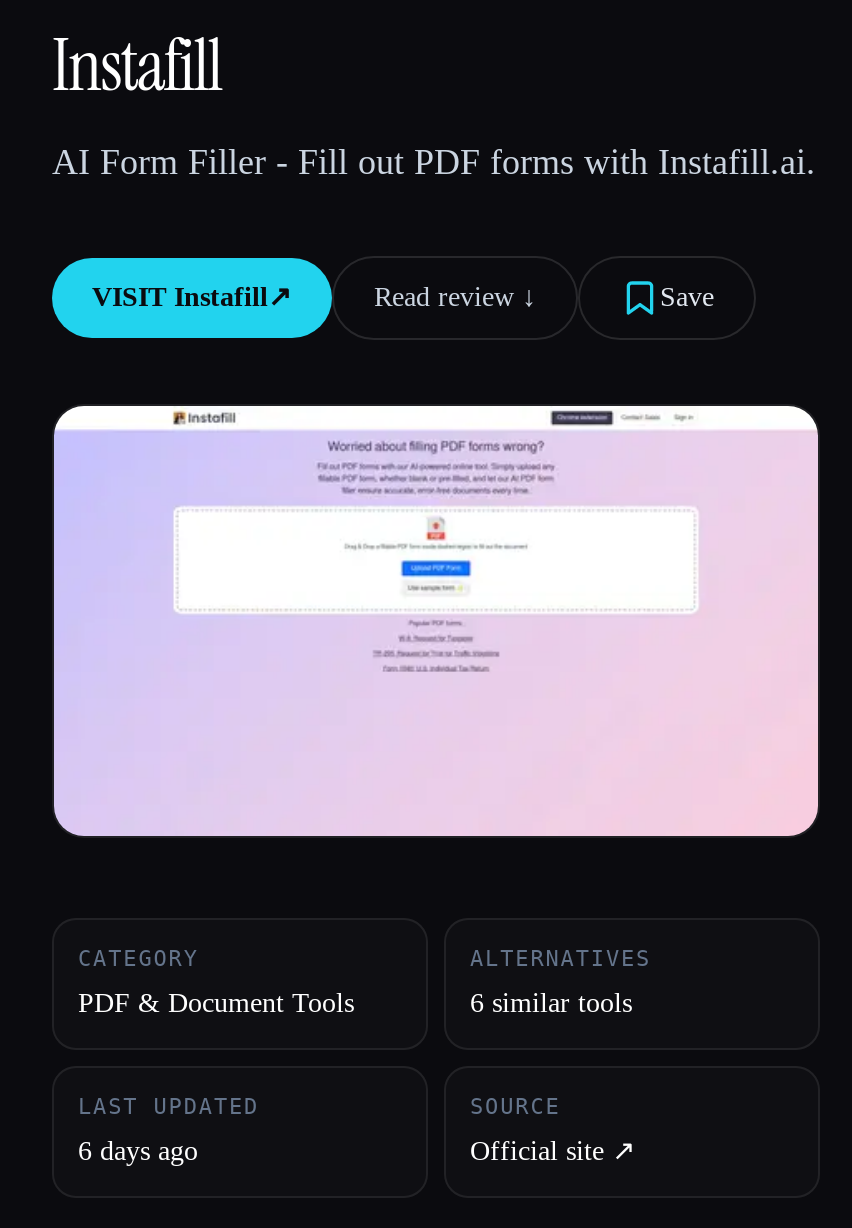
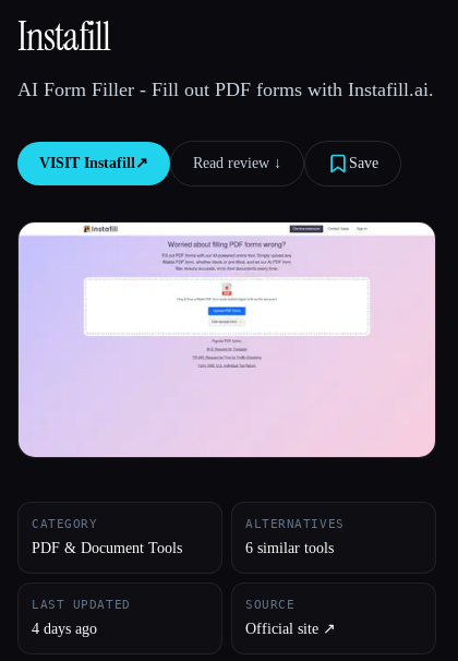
[78,1136,198,1166] 6 days ago -> [32,621,97,637] 4 days ago

